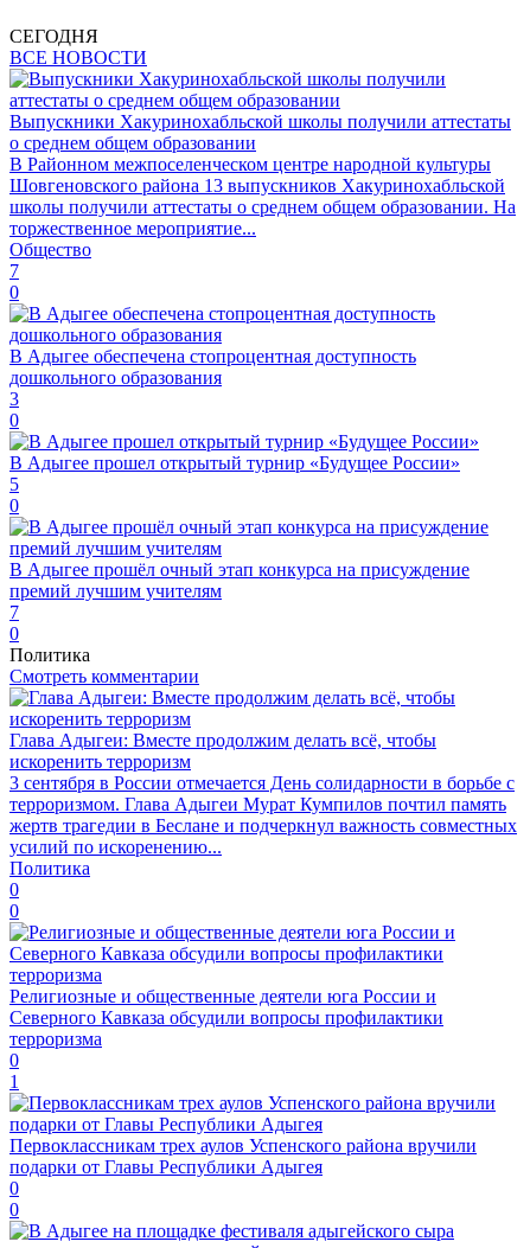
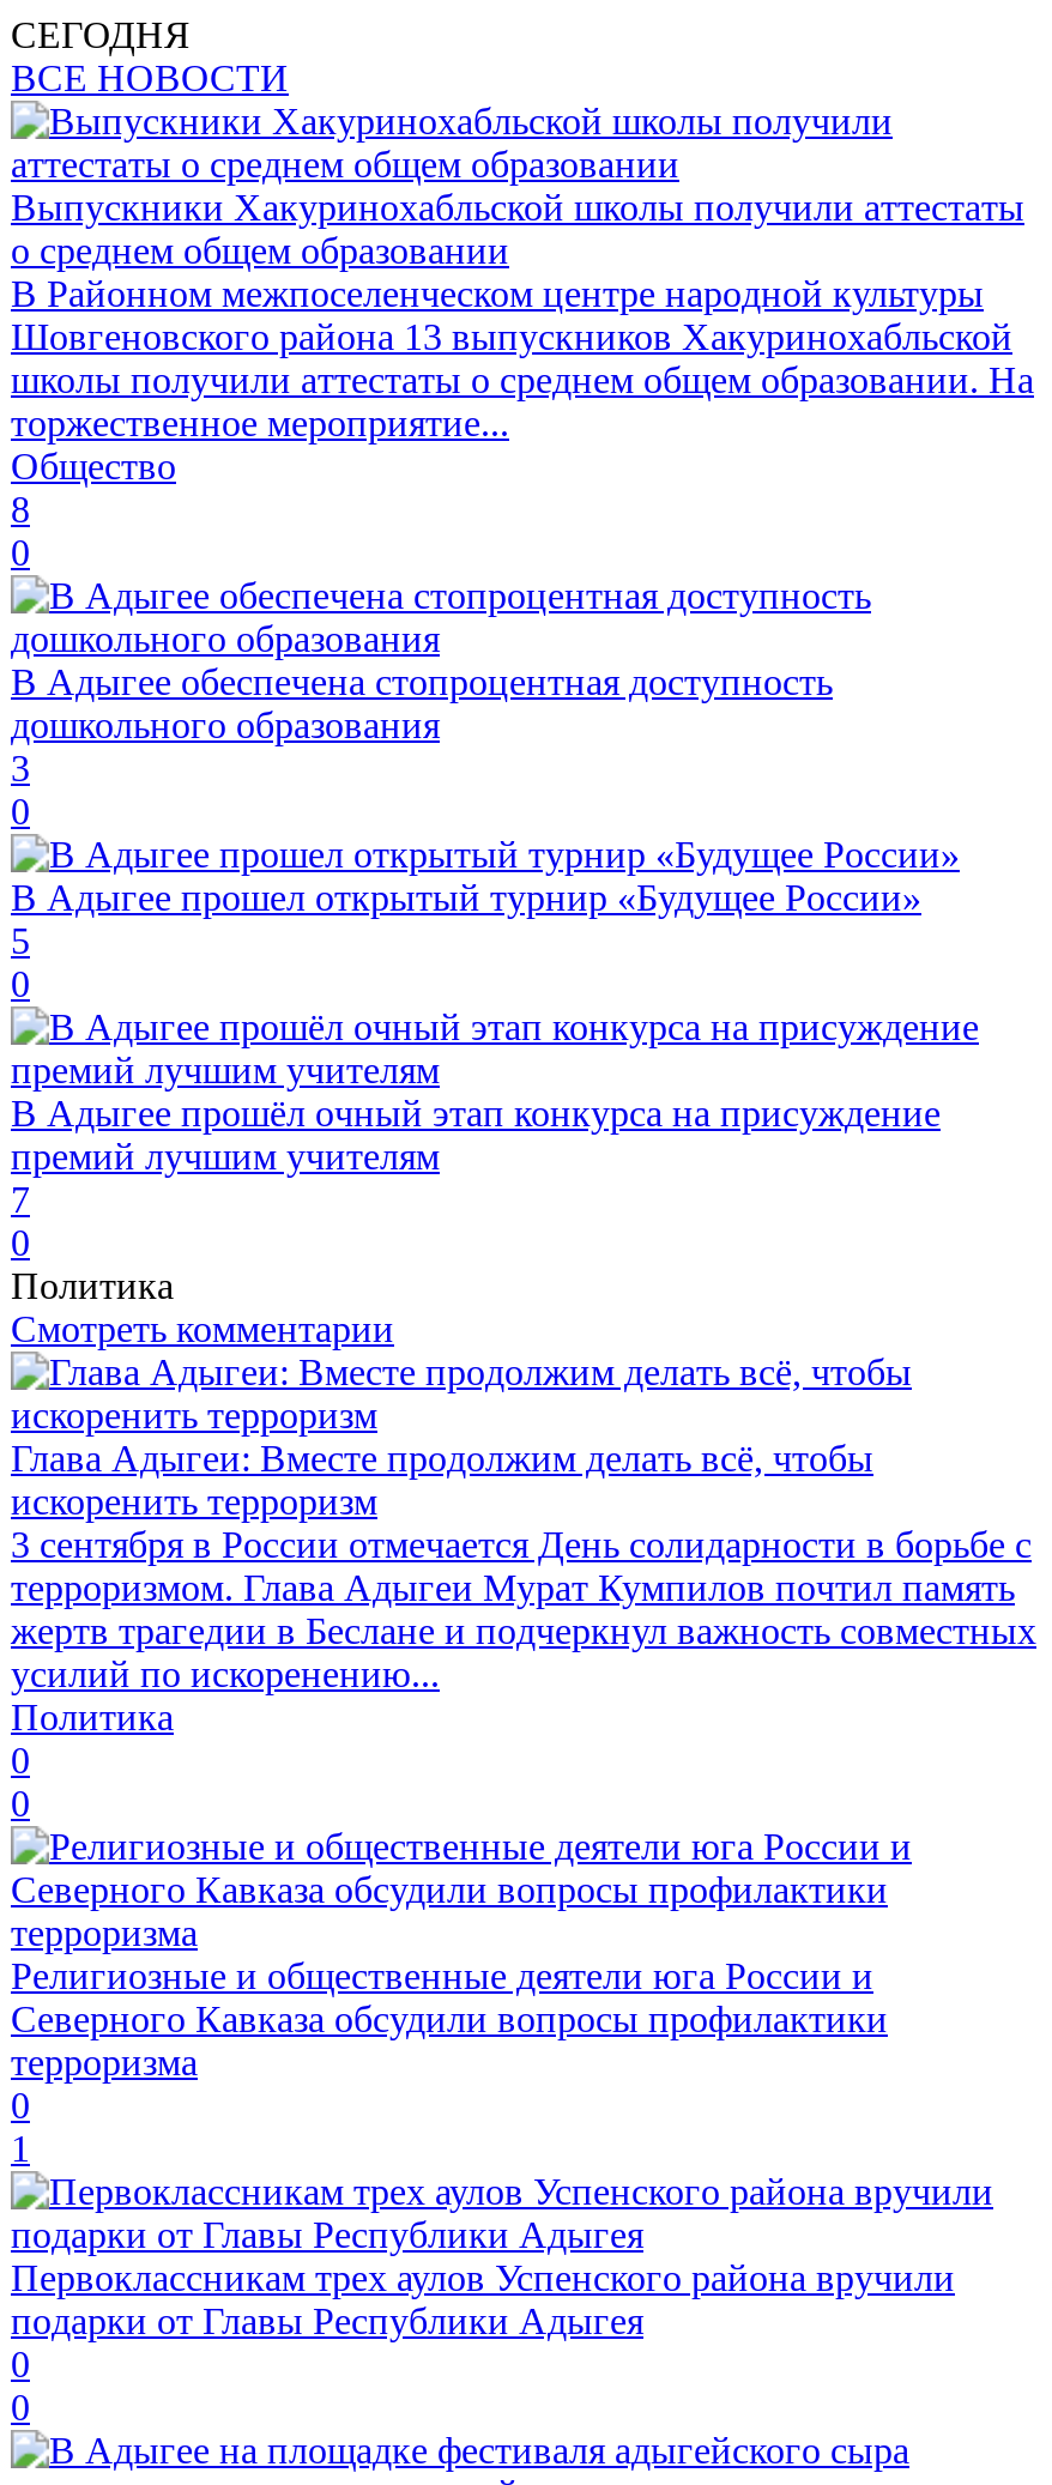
[9,261,19,281] 7 -> [11,489,30,530] 8

